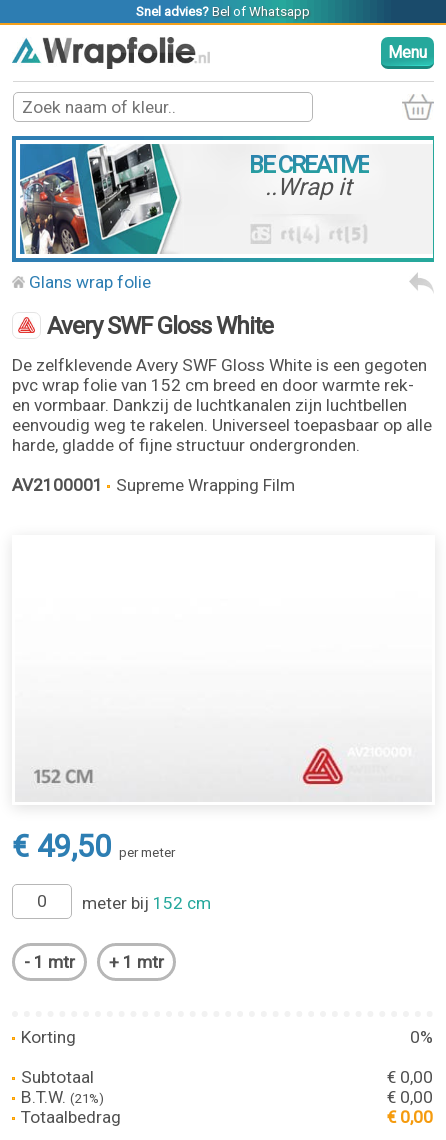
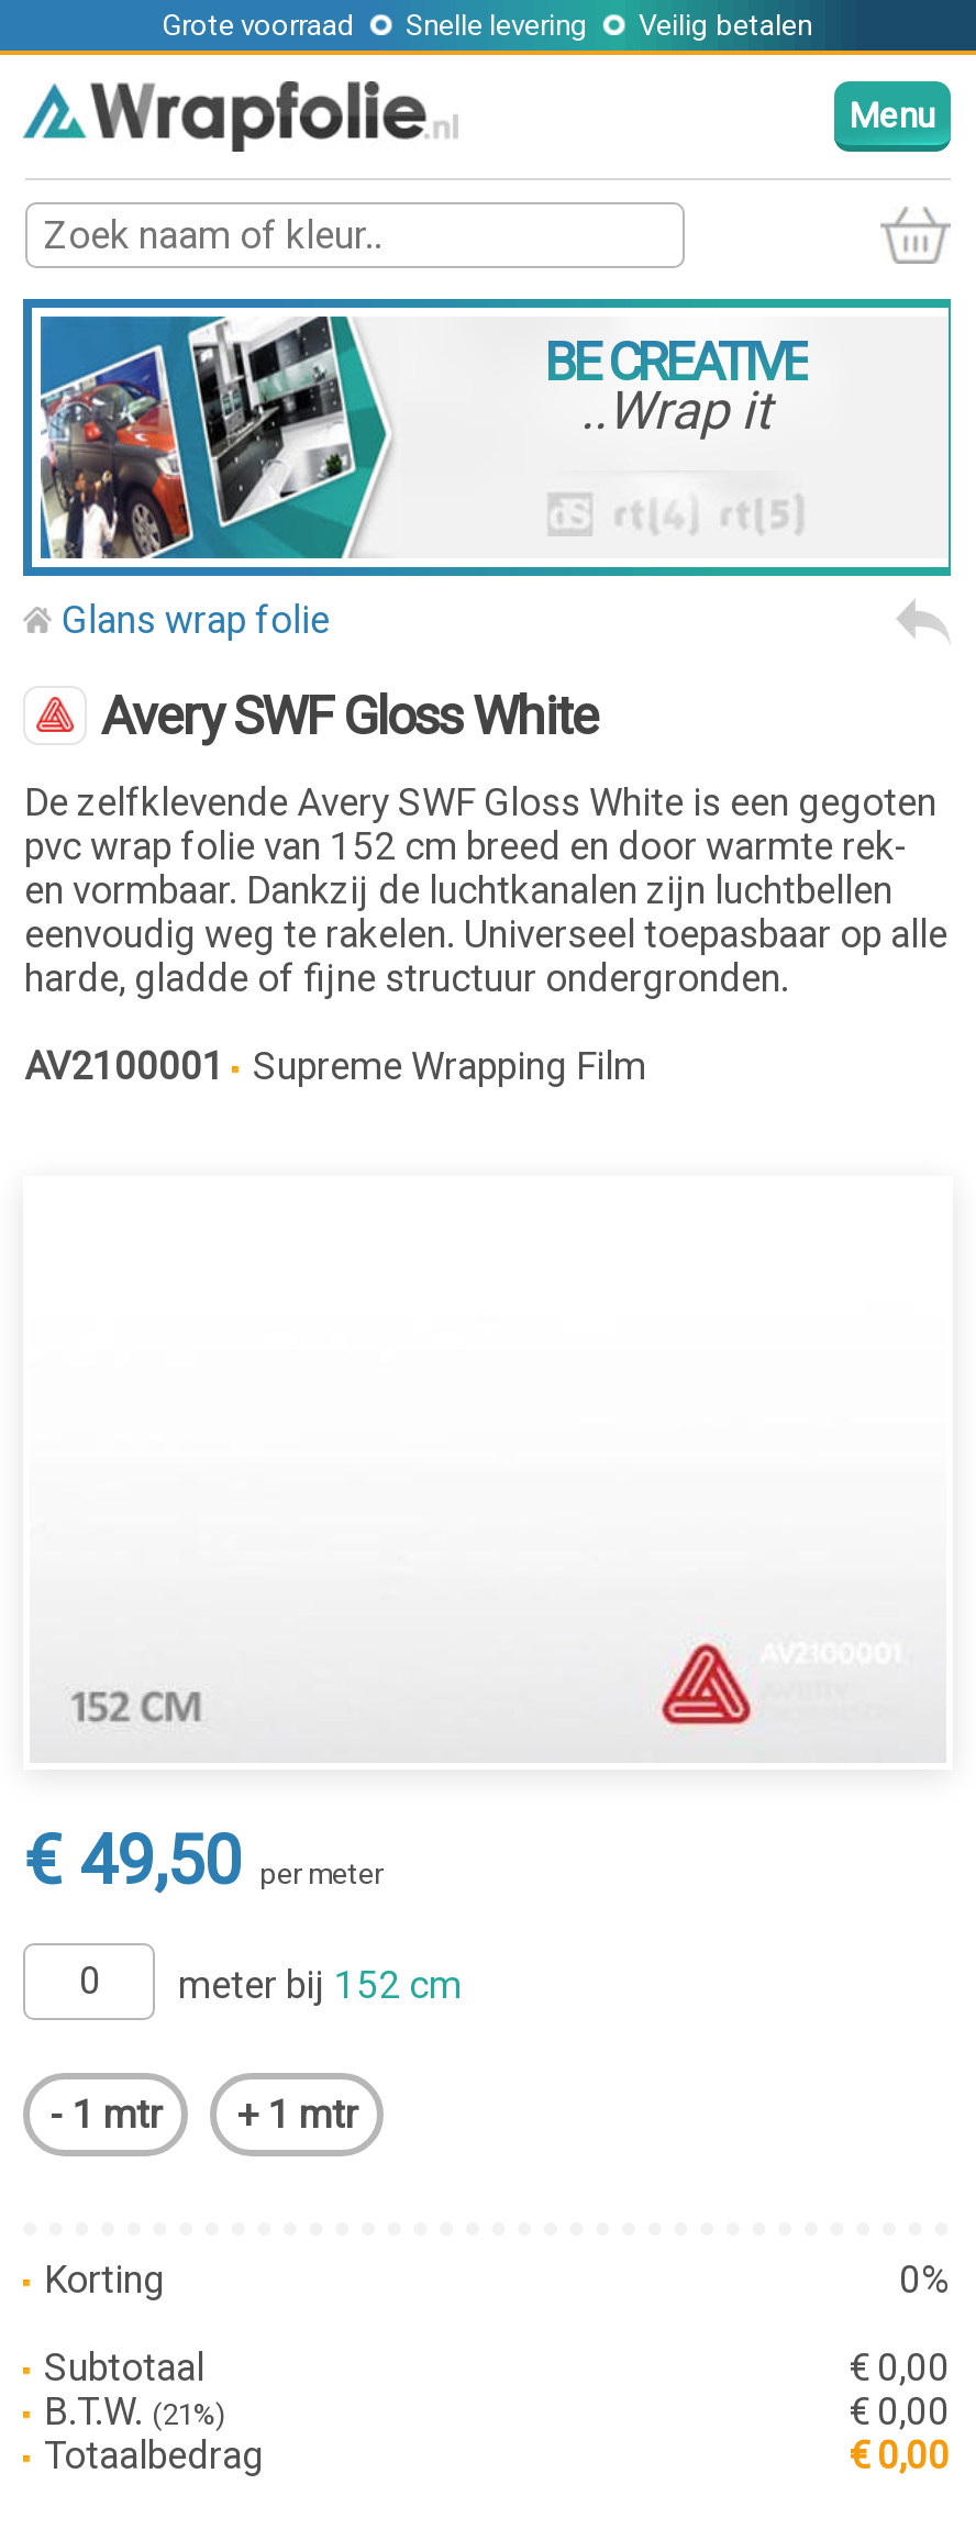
[136,4,310,19] Snel advies? Bel of Whatsapp -> [162,9,812,42] Grote voorraad | Snelle levering | Veilig betalen

